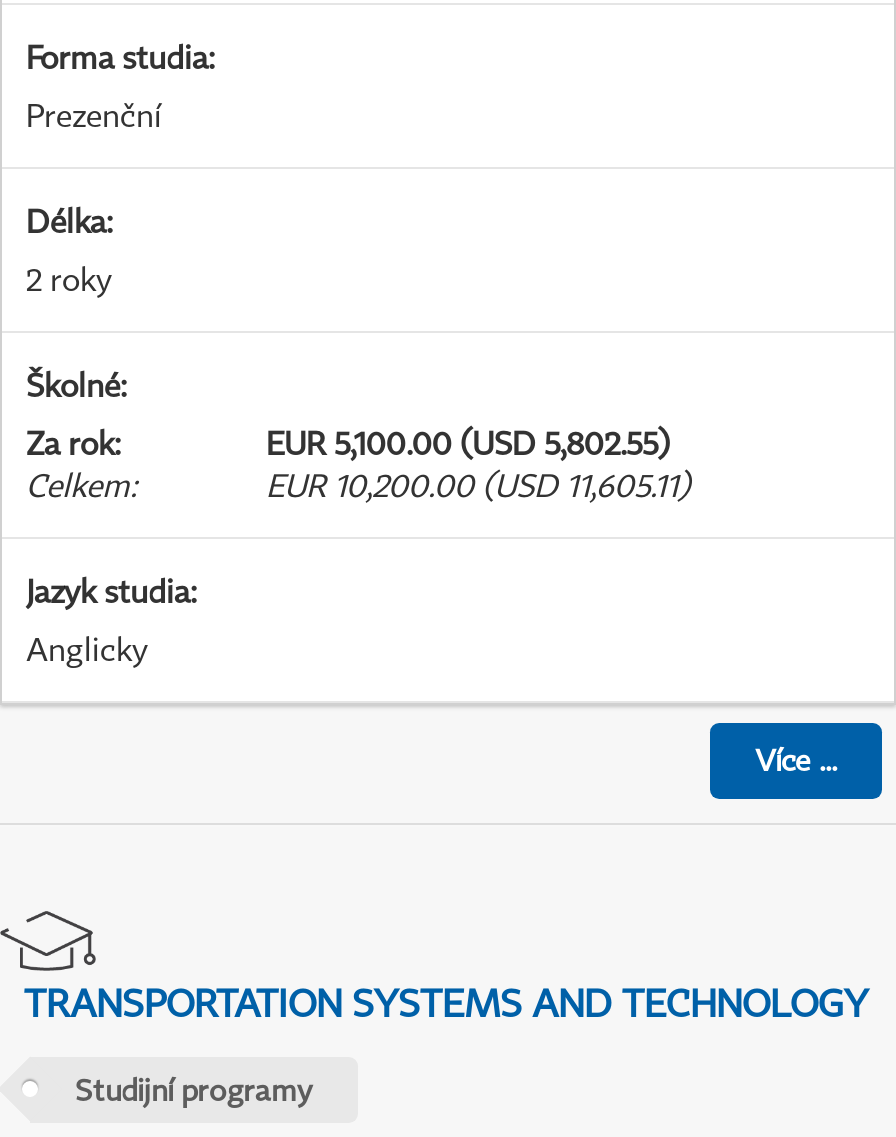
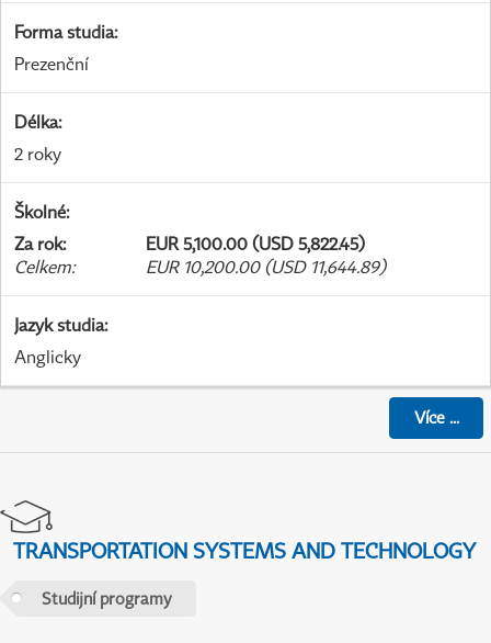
[266,422,670,462] EUR 5,100.00 (USD 5,802.55) -> [146,232,365,254] EUR 5,100.00 (USD 5,822.45)
[266,464,690,504] EUR 10,200.00 (USD 11,605.11) -> [146,255,386,277] EUR 10,200.00 (USD 11,644.89)

